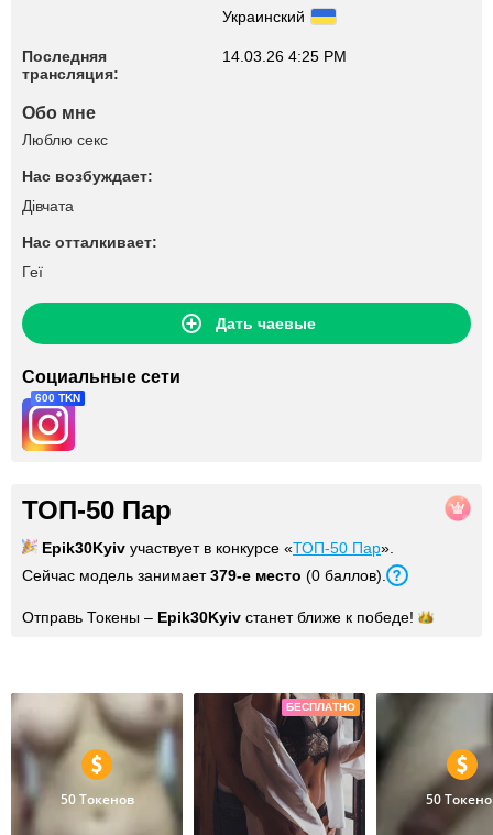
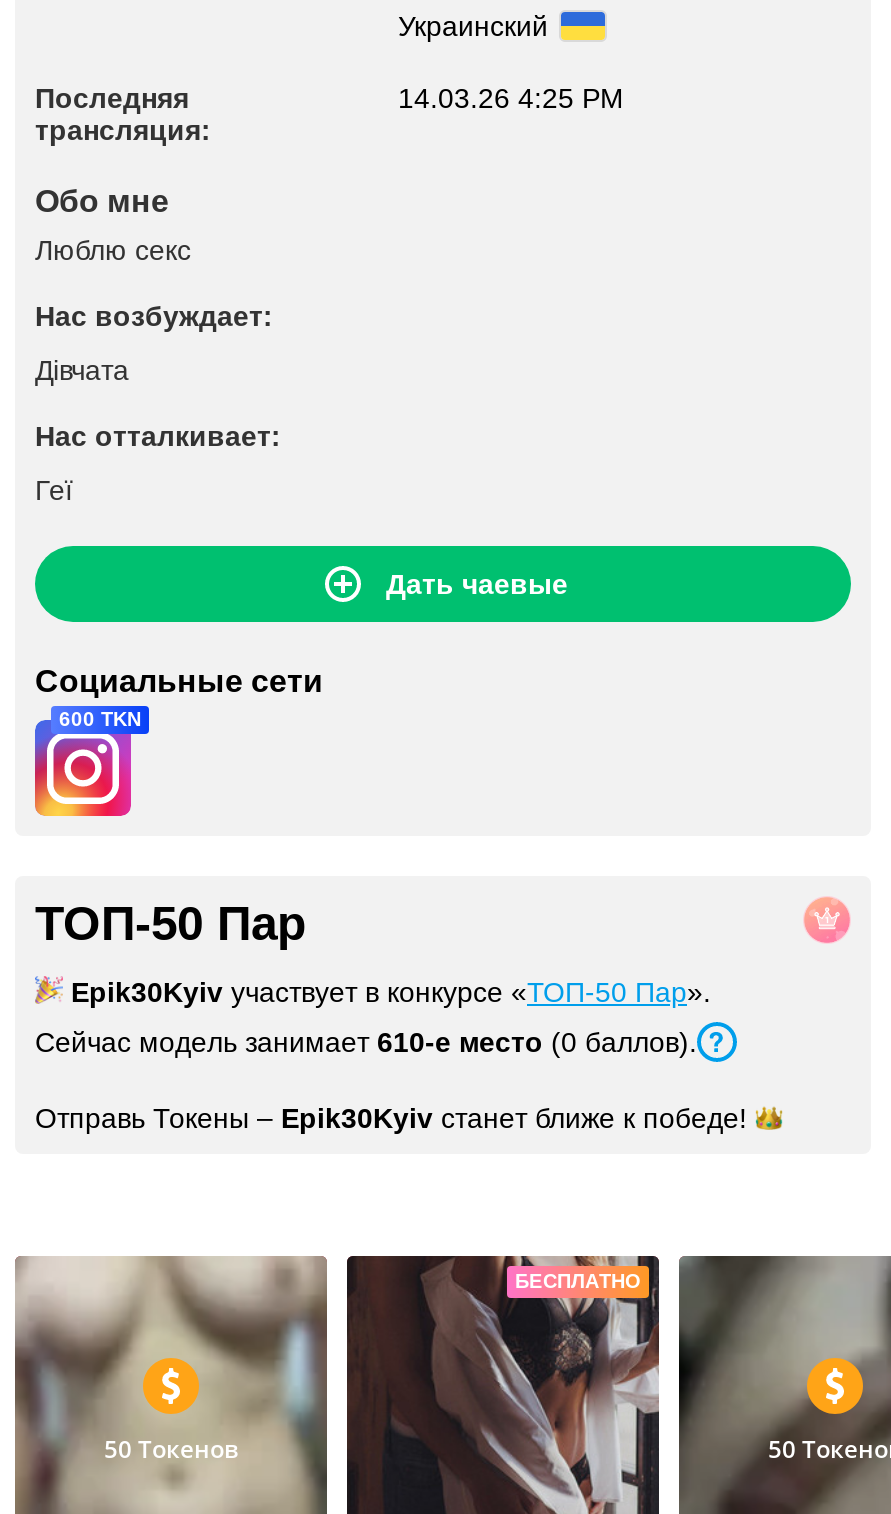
[22,567,386,584] Сейчас модель занимает 379-е место (0 баллов). -> [35,1026,697,1058] Сейчас модель занимает 610-е место (0 баллов).

